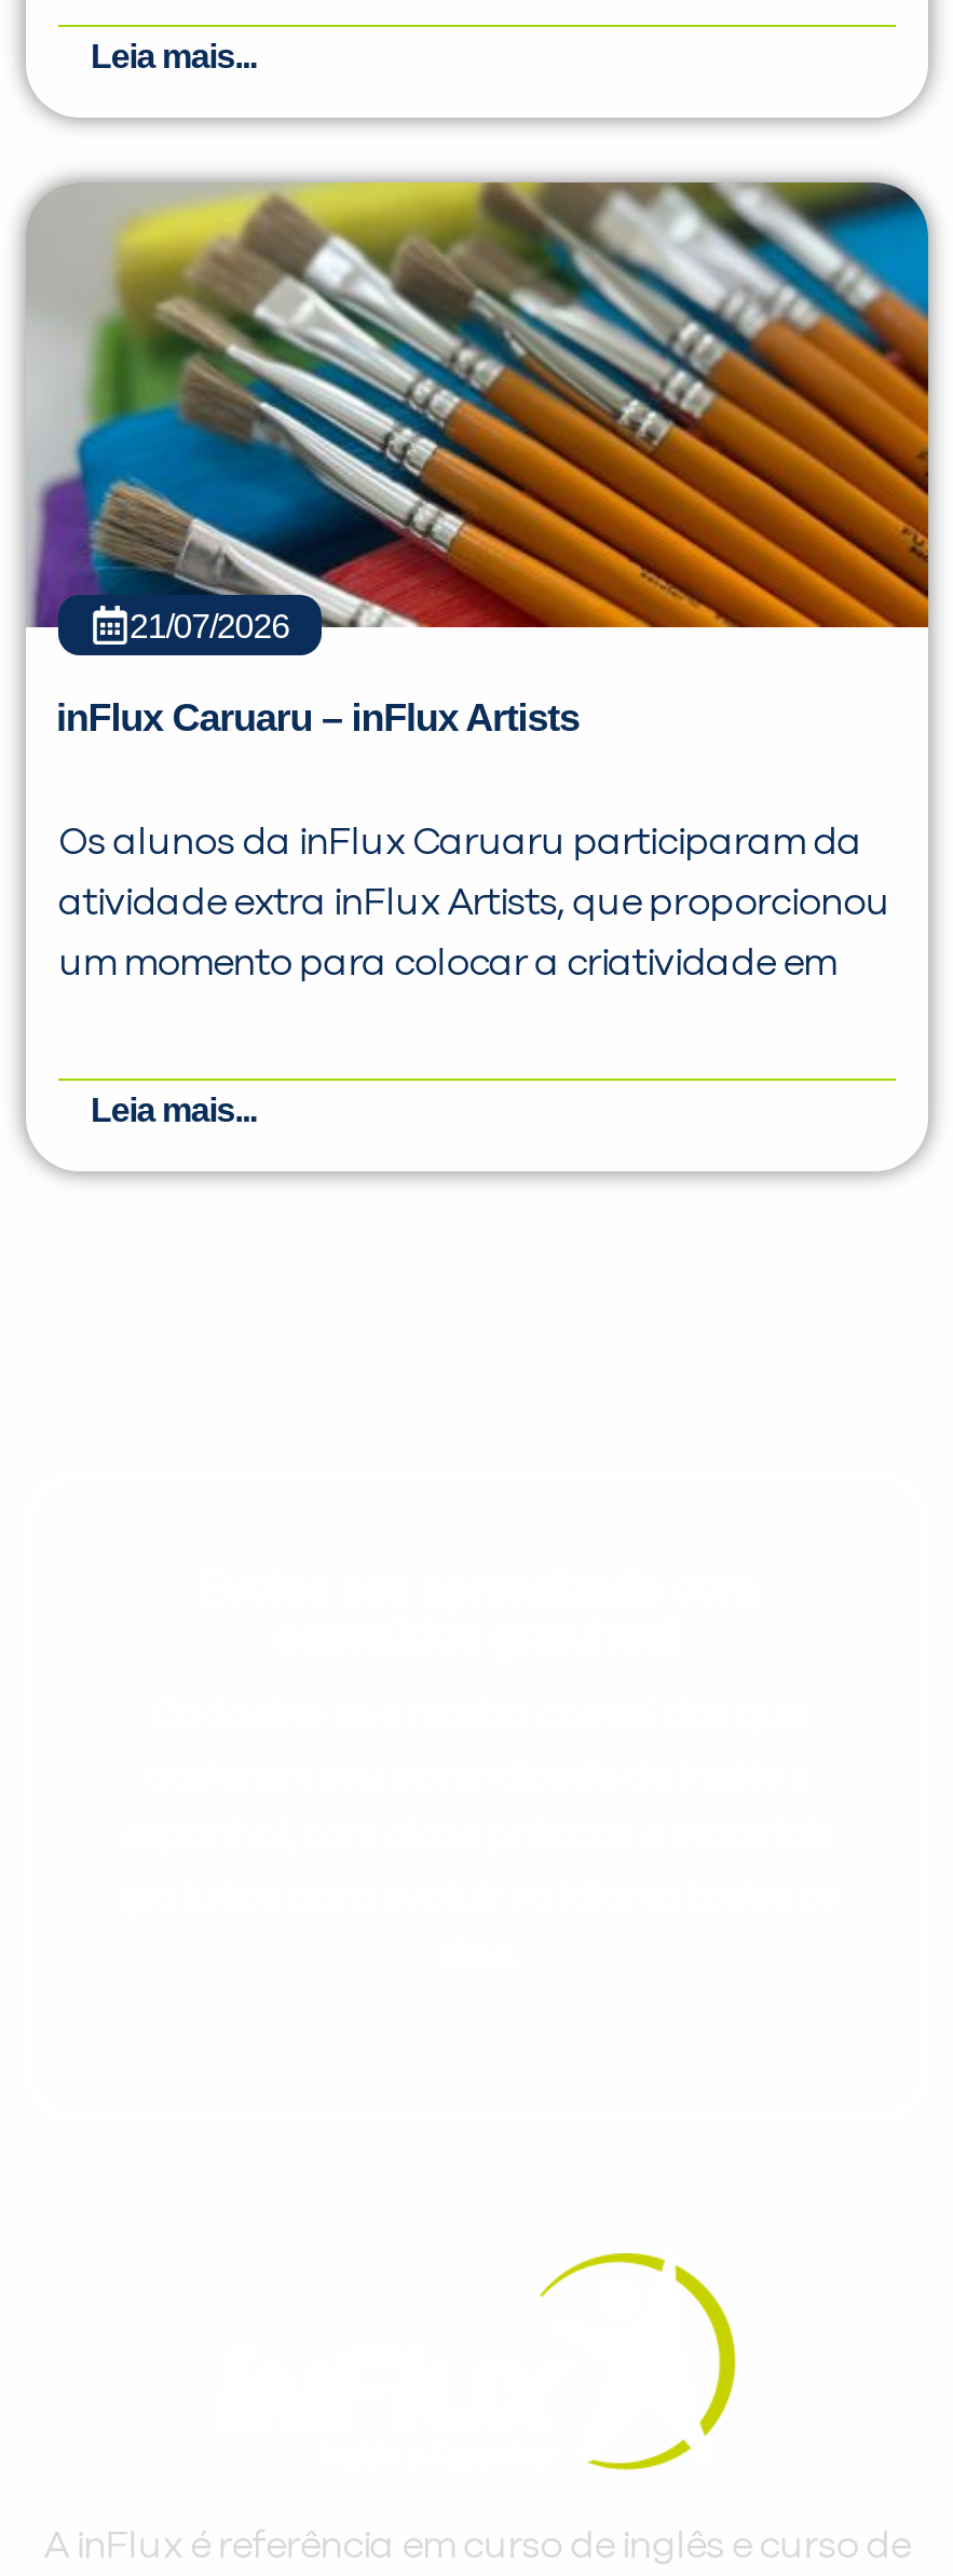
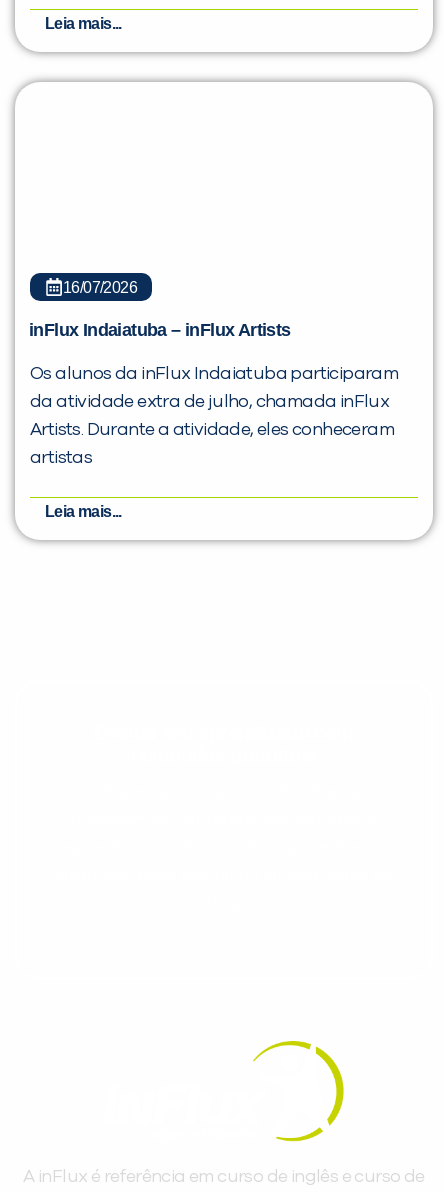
[26,180,930,629] [image] -> none
[56,608,890,984] 21/07/2026 | inFlux Caruaru – inFlux Artists | Os alunos da inFlux Caruaru participaram da | atividade extra inFlux Artists, que proporcionou | um momento para colocar a criatividade em -> [29,279,398,467] 16/07/2026 | inFlux Indaiatuba – inFlux Artists | Os alunos da inFlux Indaiatuba participaram | da atividade extra de julho, chamada inFlux | Artists. Durante a atividade, eles conheceram | artistas

